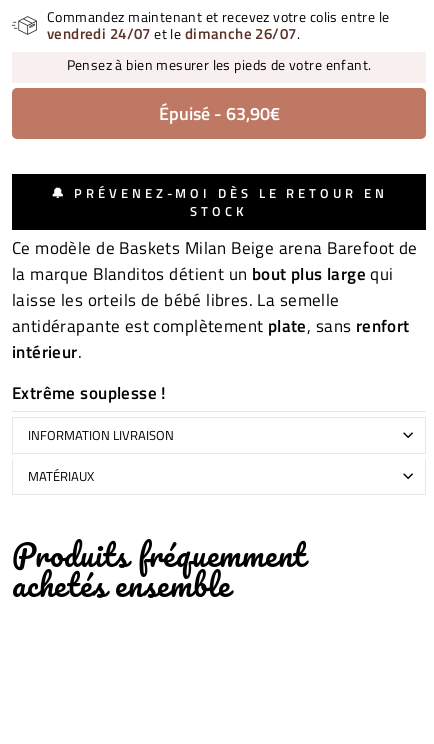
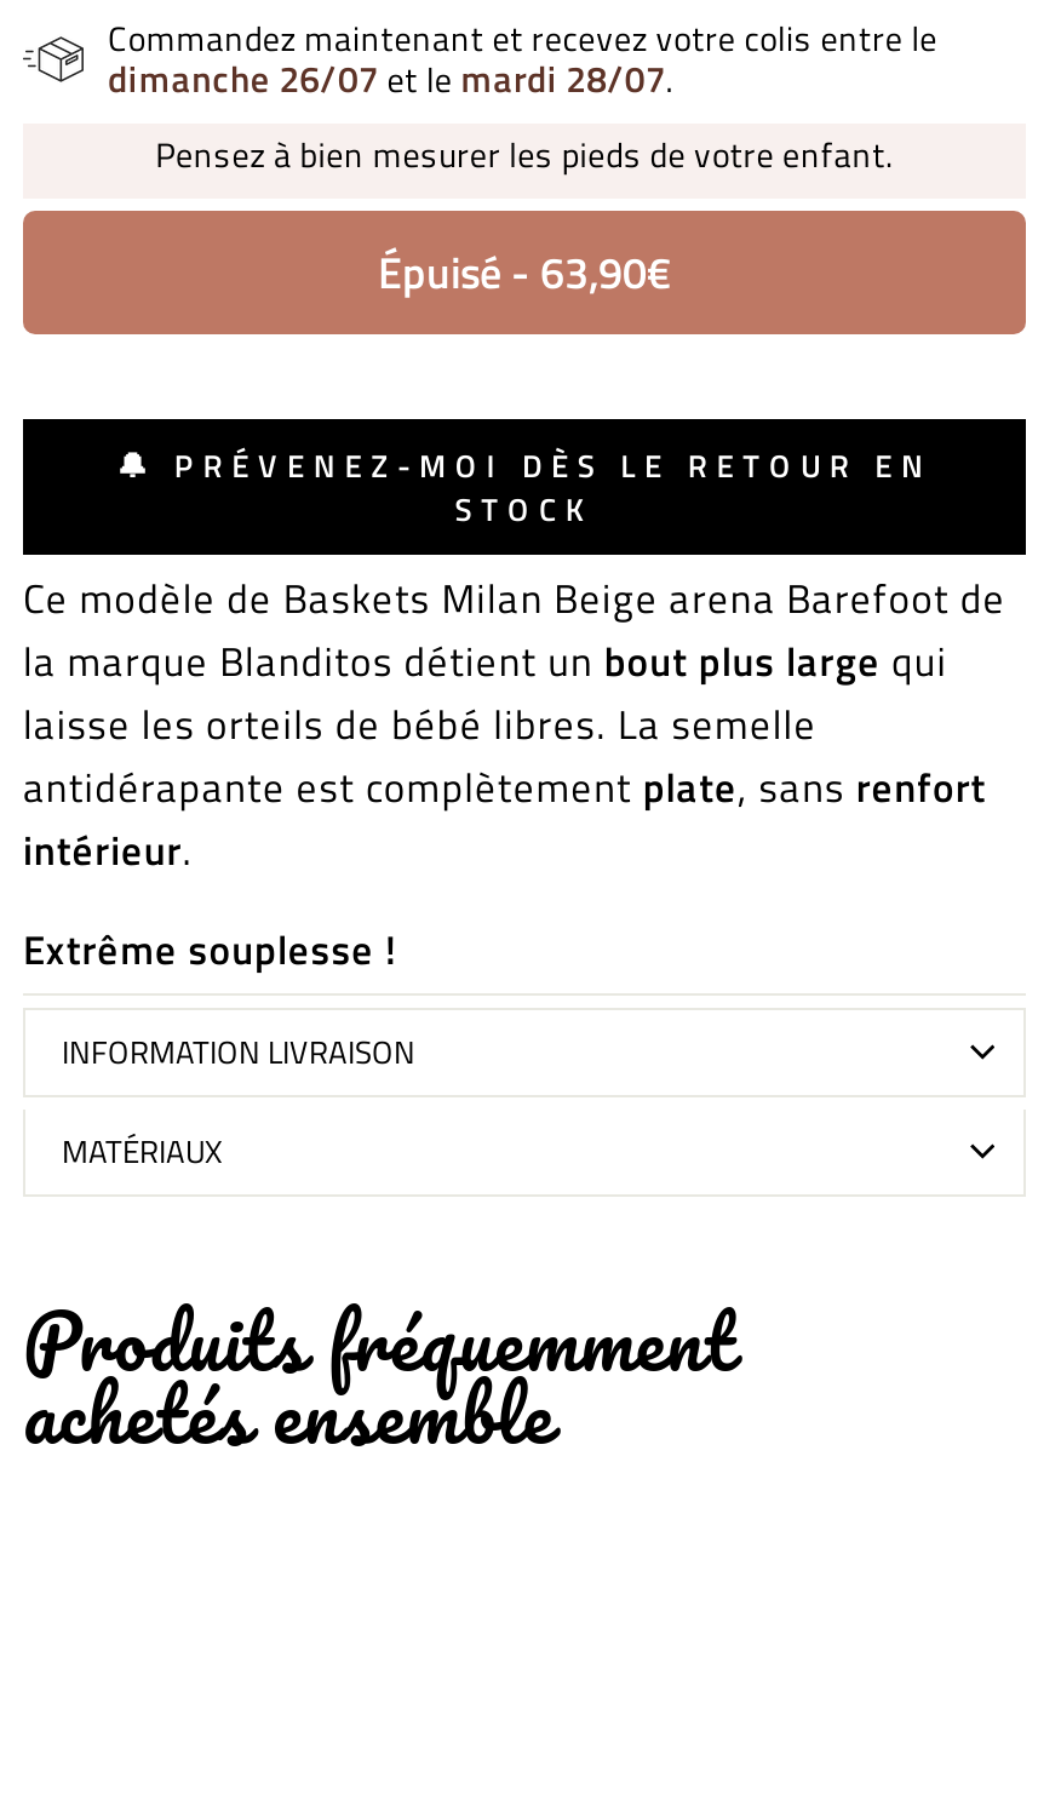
[47,21,300,44] vendredi 24/07et ledimanche 26/07. -> [108,50,674,105] dimanche 26/07et lemardi 28/07.

